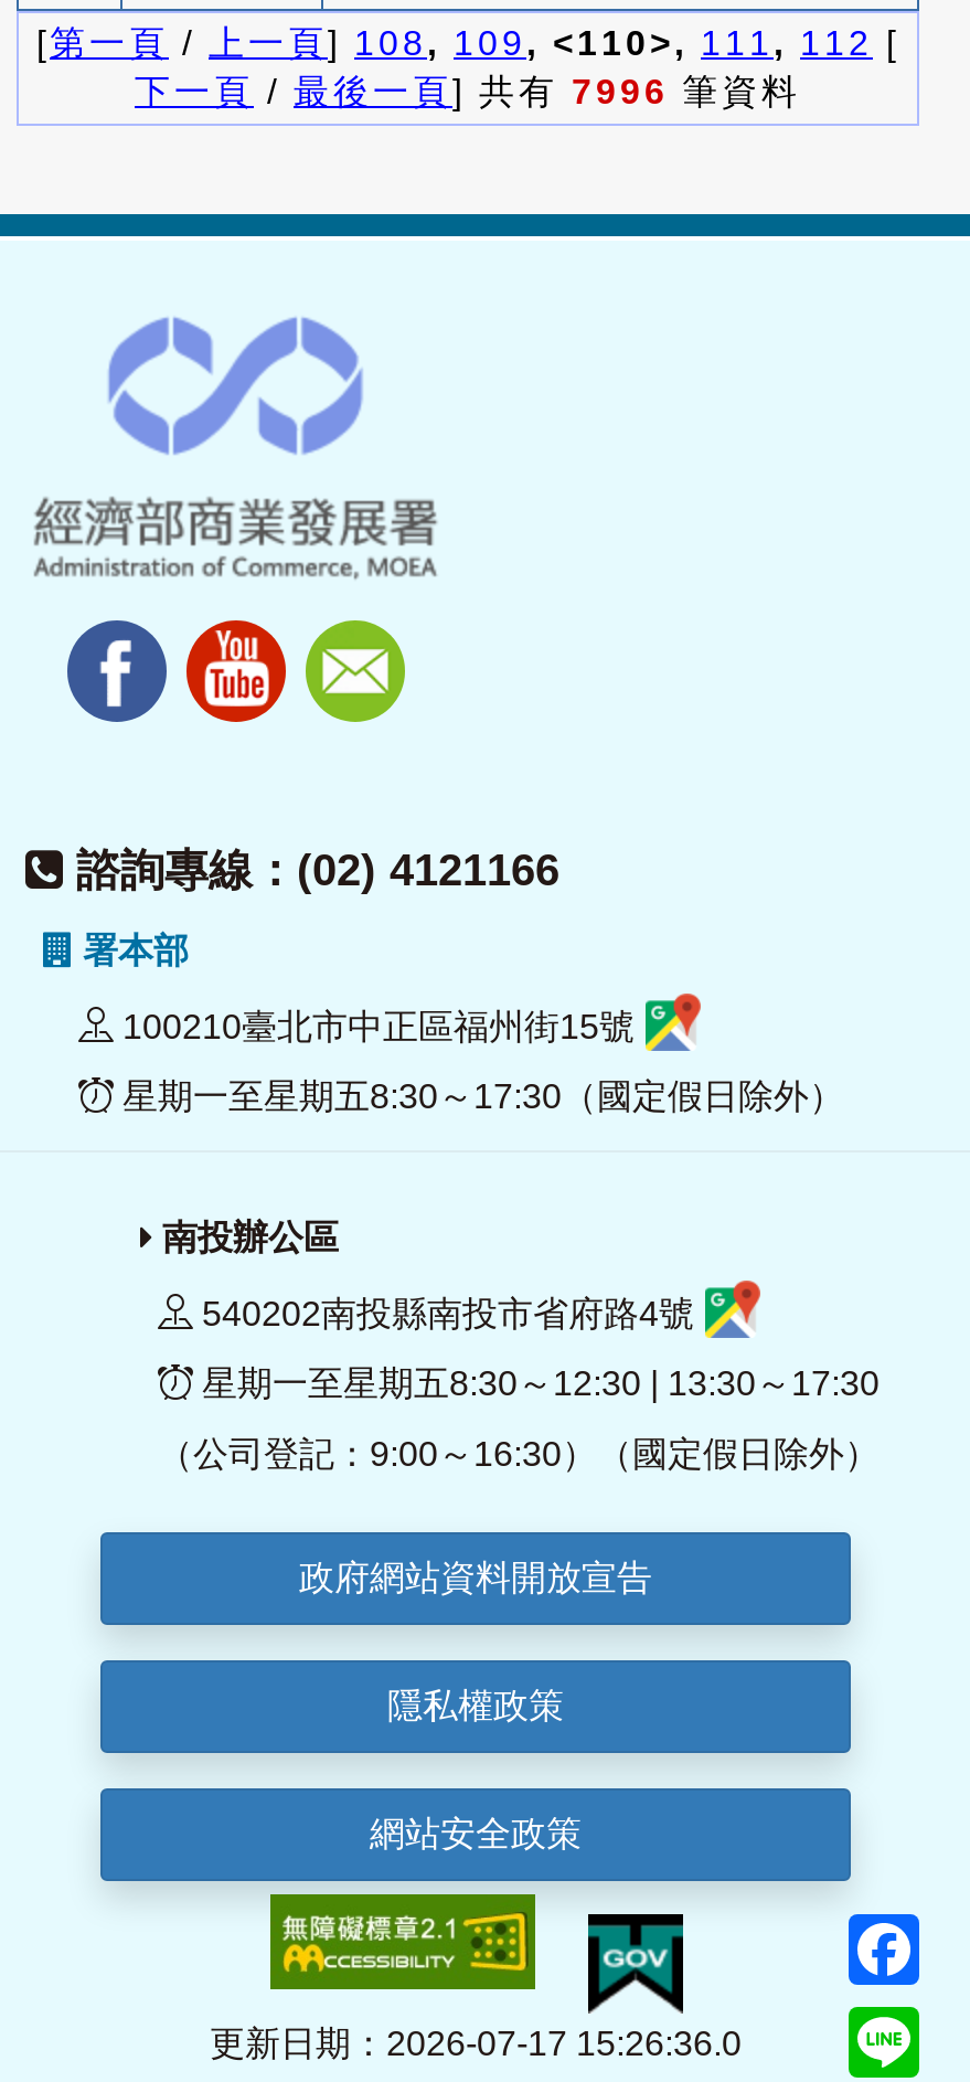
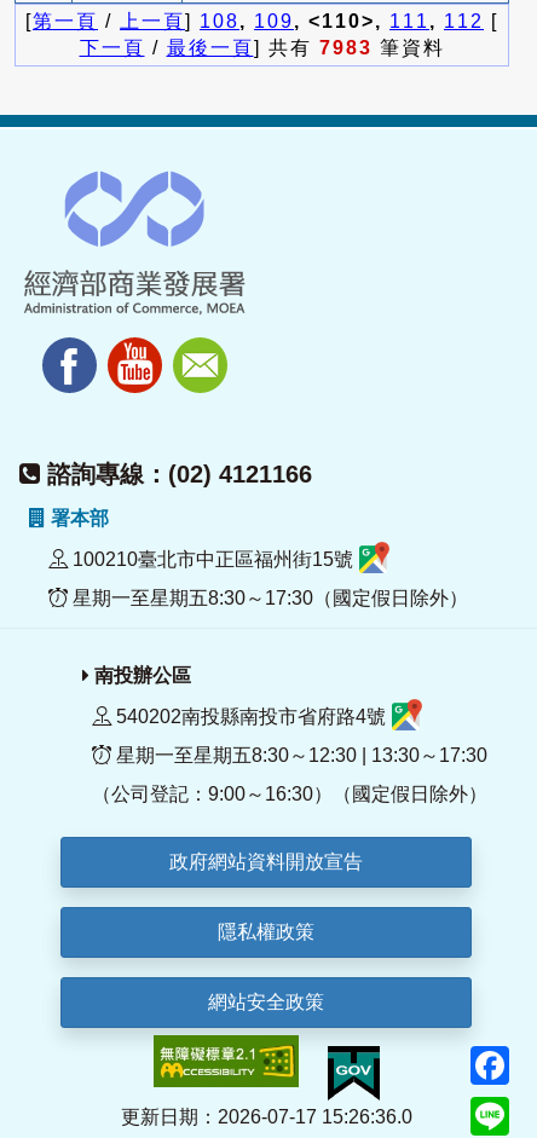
[135,73,801,110] 下一頁/最後一頁] 共有7996筆資料 -> [79,37,444,58] 下一頁/最後一頁] 共有7983筆資料

